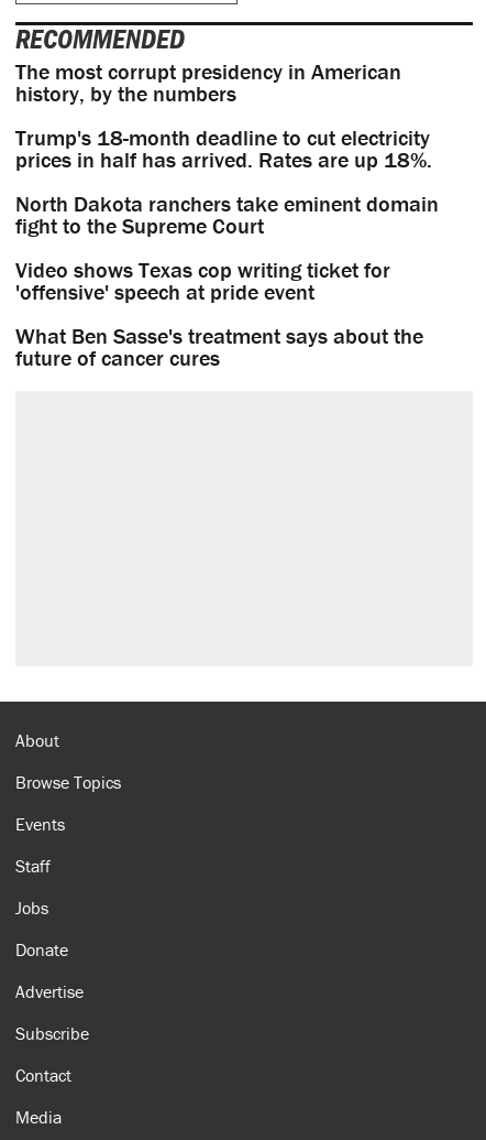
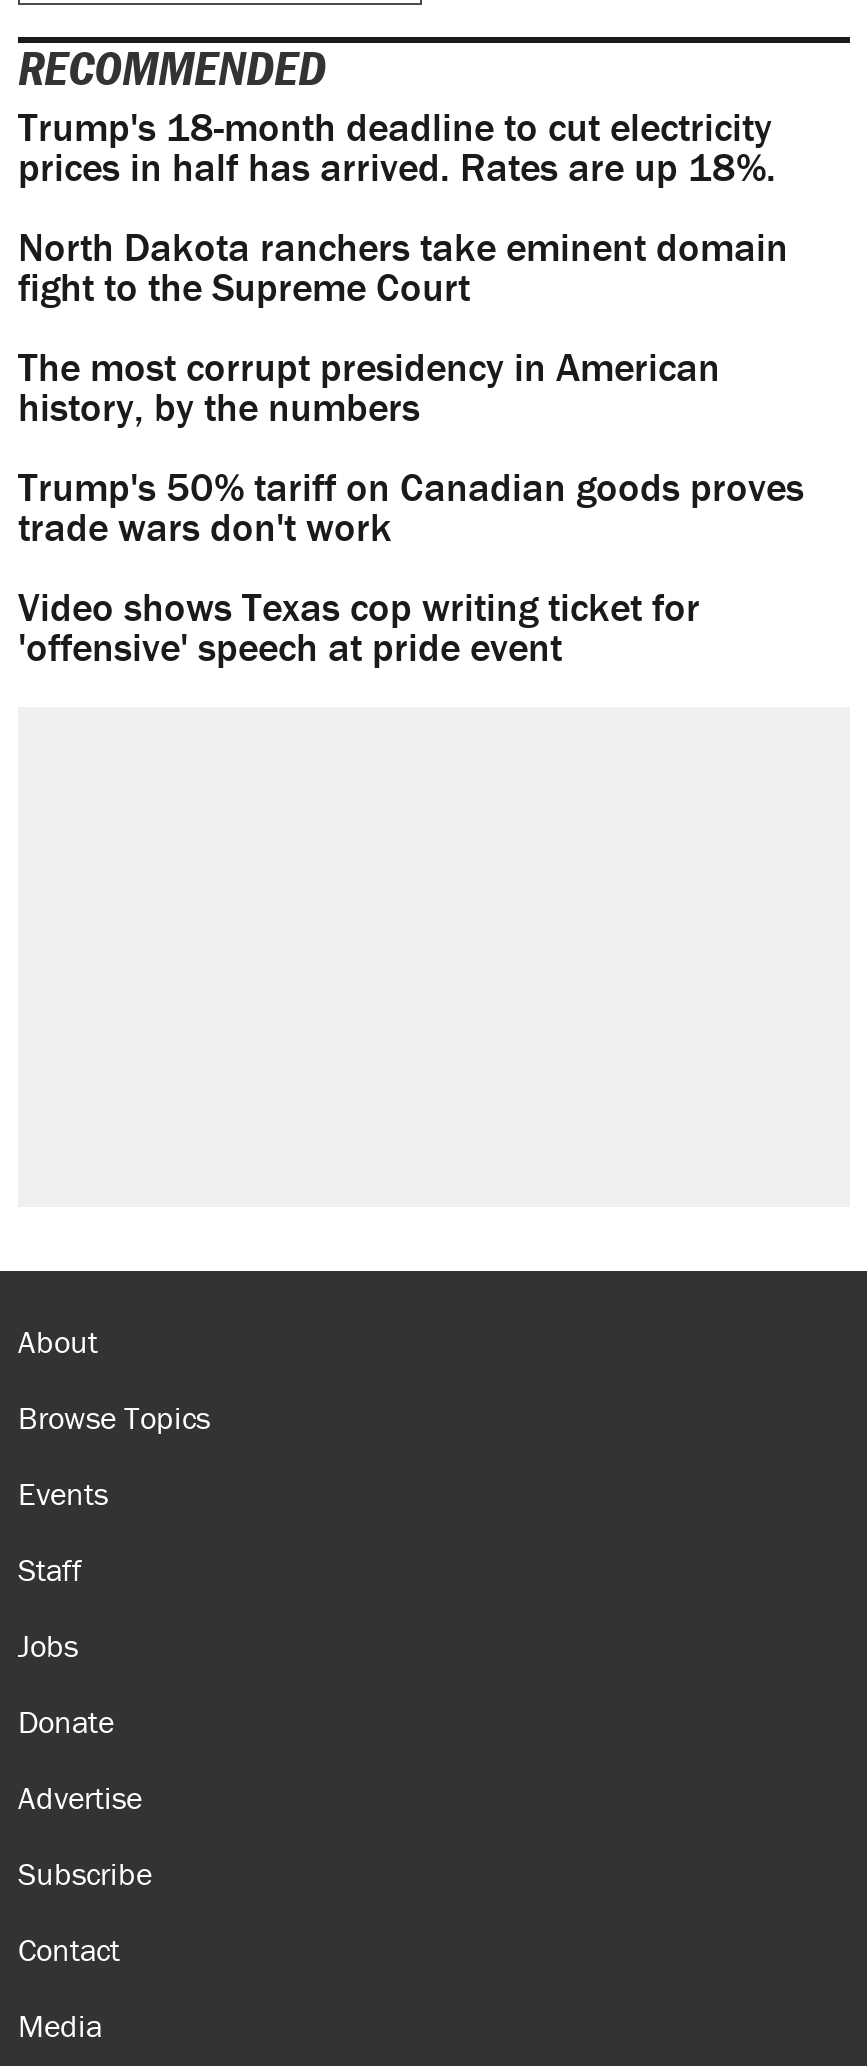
moved [15,58,401,107] -> [18,342,720,432]: The most corrupt presidency in American | history, by the numbers
moved [15,124,439,239] -> [18,102,788,312]: Trump's 18-month deadline to cut electricity | prices in half has arrived. Rates are up 18%. | North Dakota ranchers take eminent domain | fight to the Supreme Court
none -> [18,462,804,552] Trump's 50% tariff on Canadian goods proves | trade wars don't work
moved [15,256,390,305] -> [18,582,700,672]: Video shows Texas cop writing ticket for | 'offensive' speech at pride event
[15,322,423,372] What Ben Sasse's treatment says about the | future of cancer cures -> none

